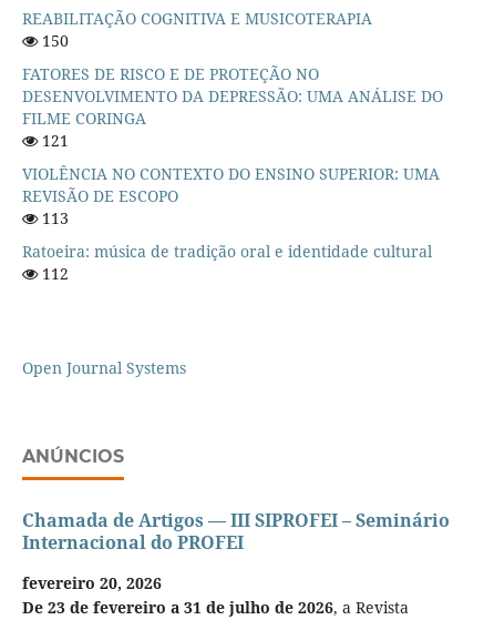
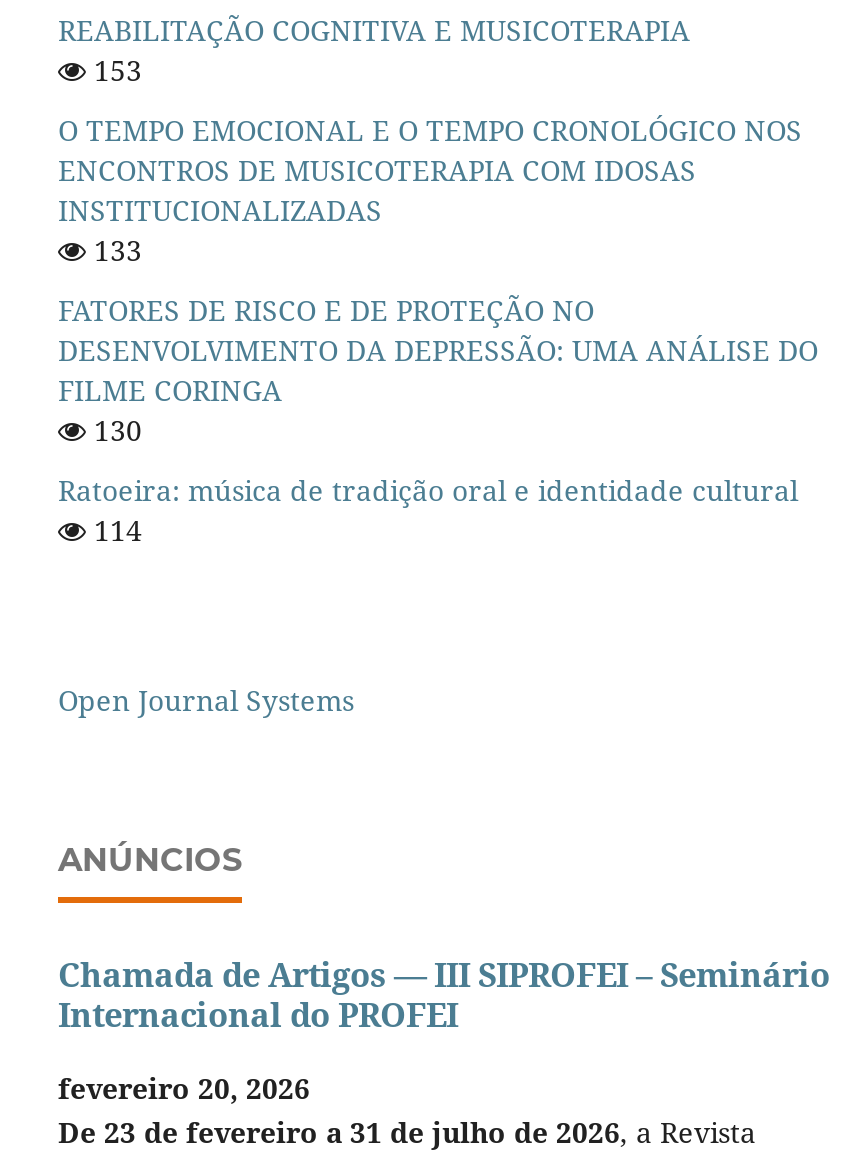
[38,30,69,51] 150 -> [58,51,802,269] 153 | O TEMPO EMOCIONAL E O TEMPO CRONOLÓGICO NOS | ENCONTROS DE MUSICOTERAPIA COM IDOSAS | INSTITUCIONALIZADAS | 133
moved [22,63,443,129] -> [58,291,818,409]: FATORES DE RISCO E DE PROTEÇÃO NO | DESENVOLVIMENTO DA DEPRESSÃO: UMA ANÁLISE DO | FILME CORINGA
[22,130,440,229] 121 | VIOLÊNCIA NO CONTEXTO DO ENSINO SUPERIOR: UMA | REVISÃO DE ESCOPO | 113 -> [86,411,142,449] 130
[38,263,69,284] 112 -> [86,511,142,549] 114

